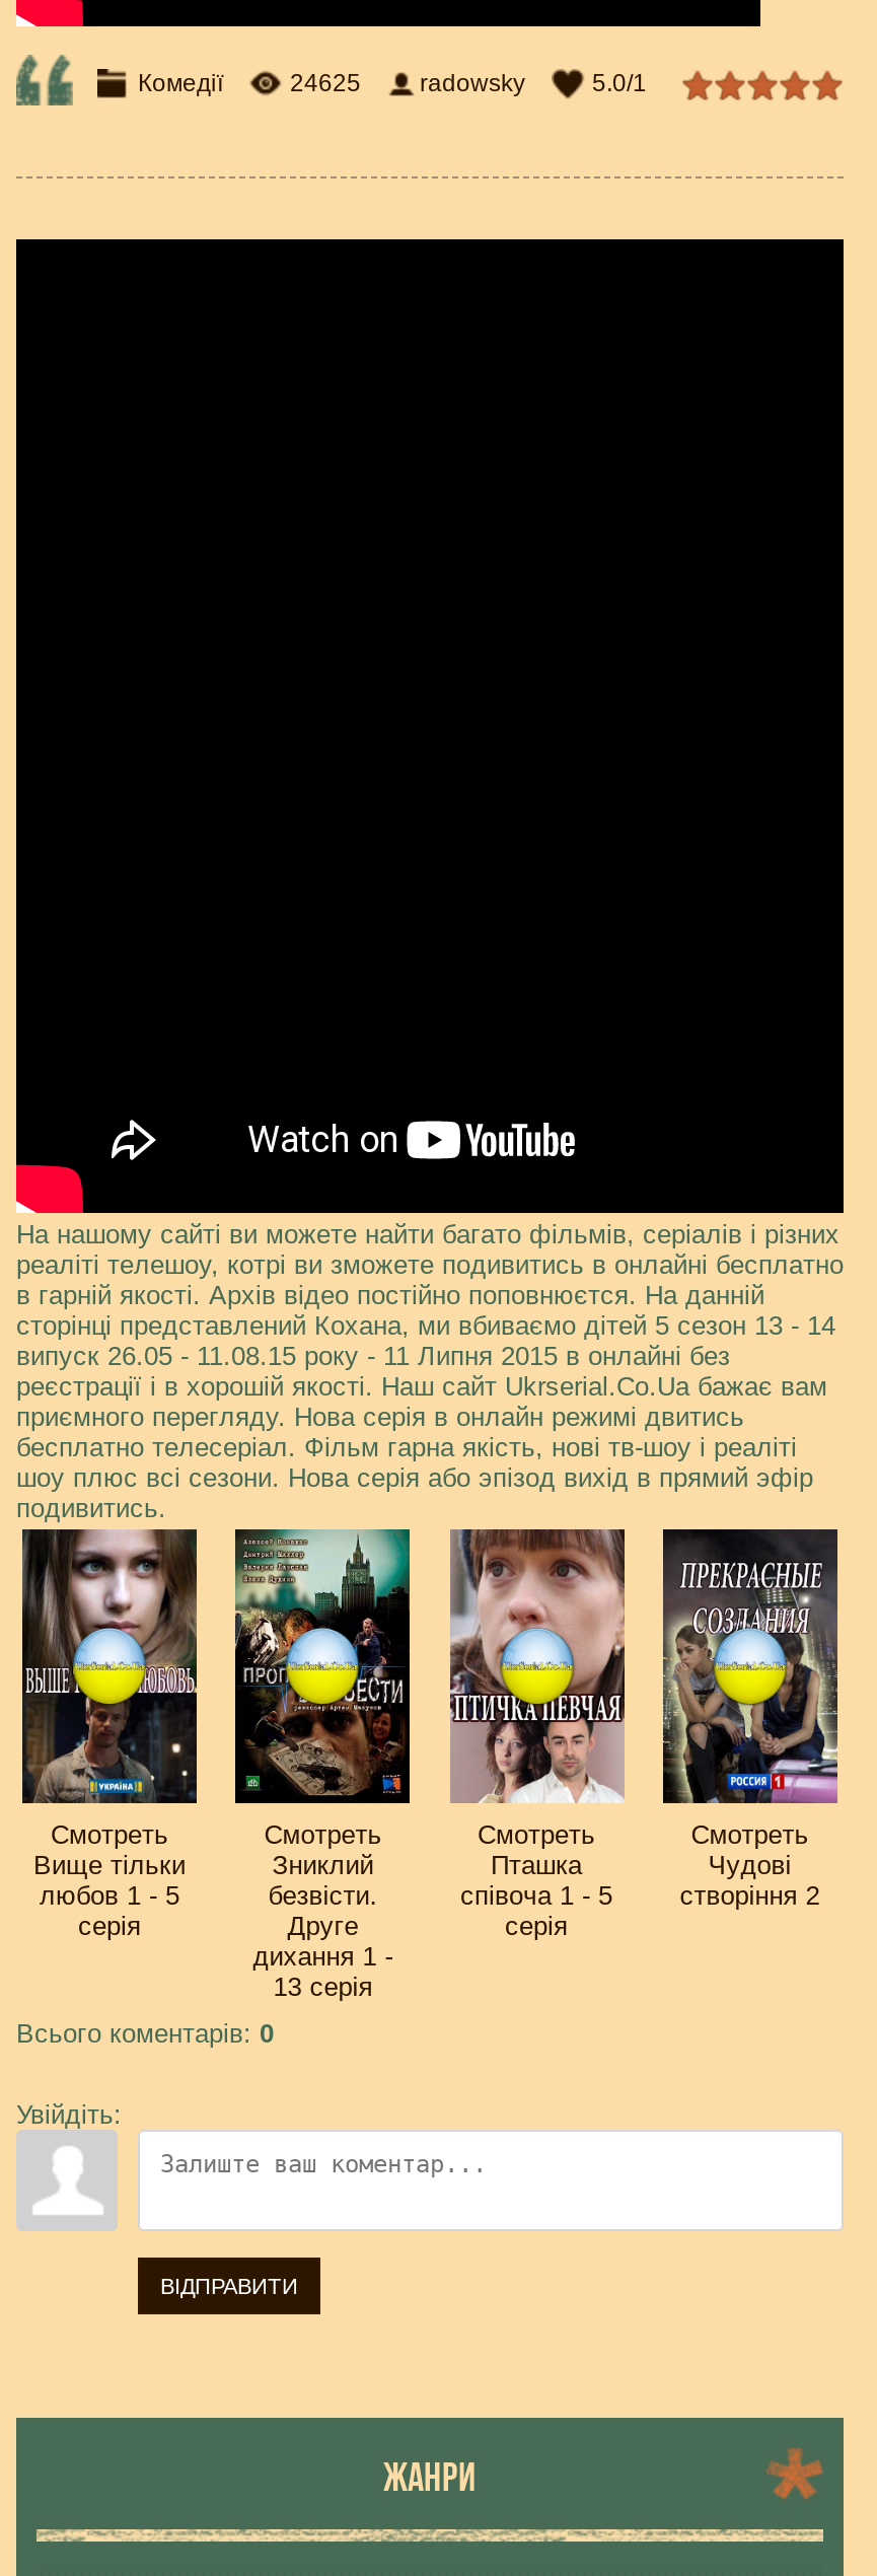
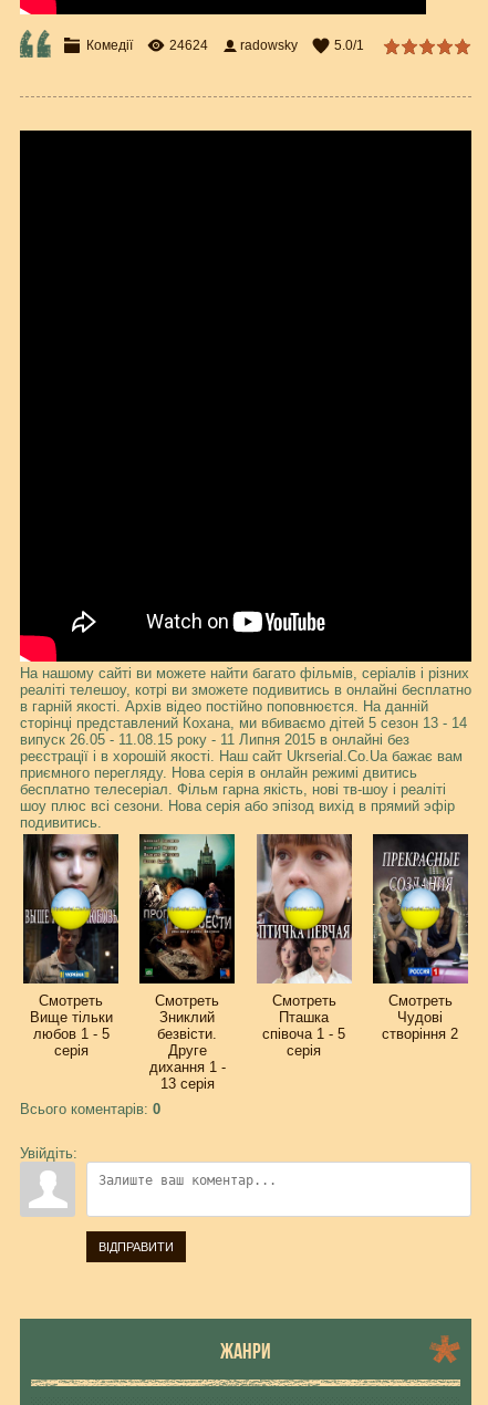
[290,69,361,97] 24625 -> [169,38,208,53] 24624

